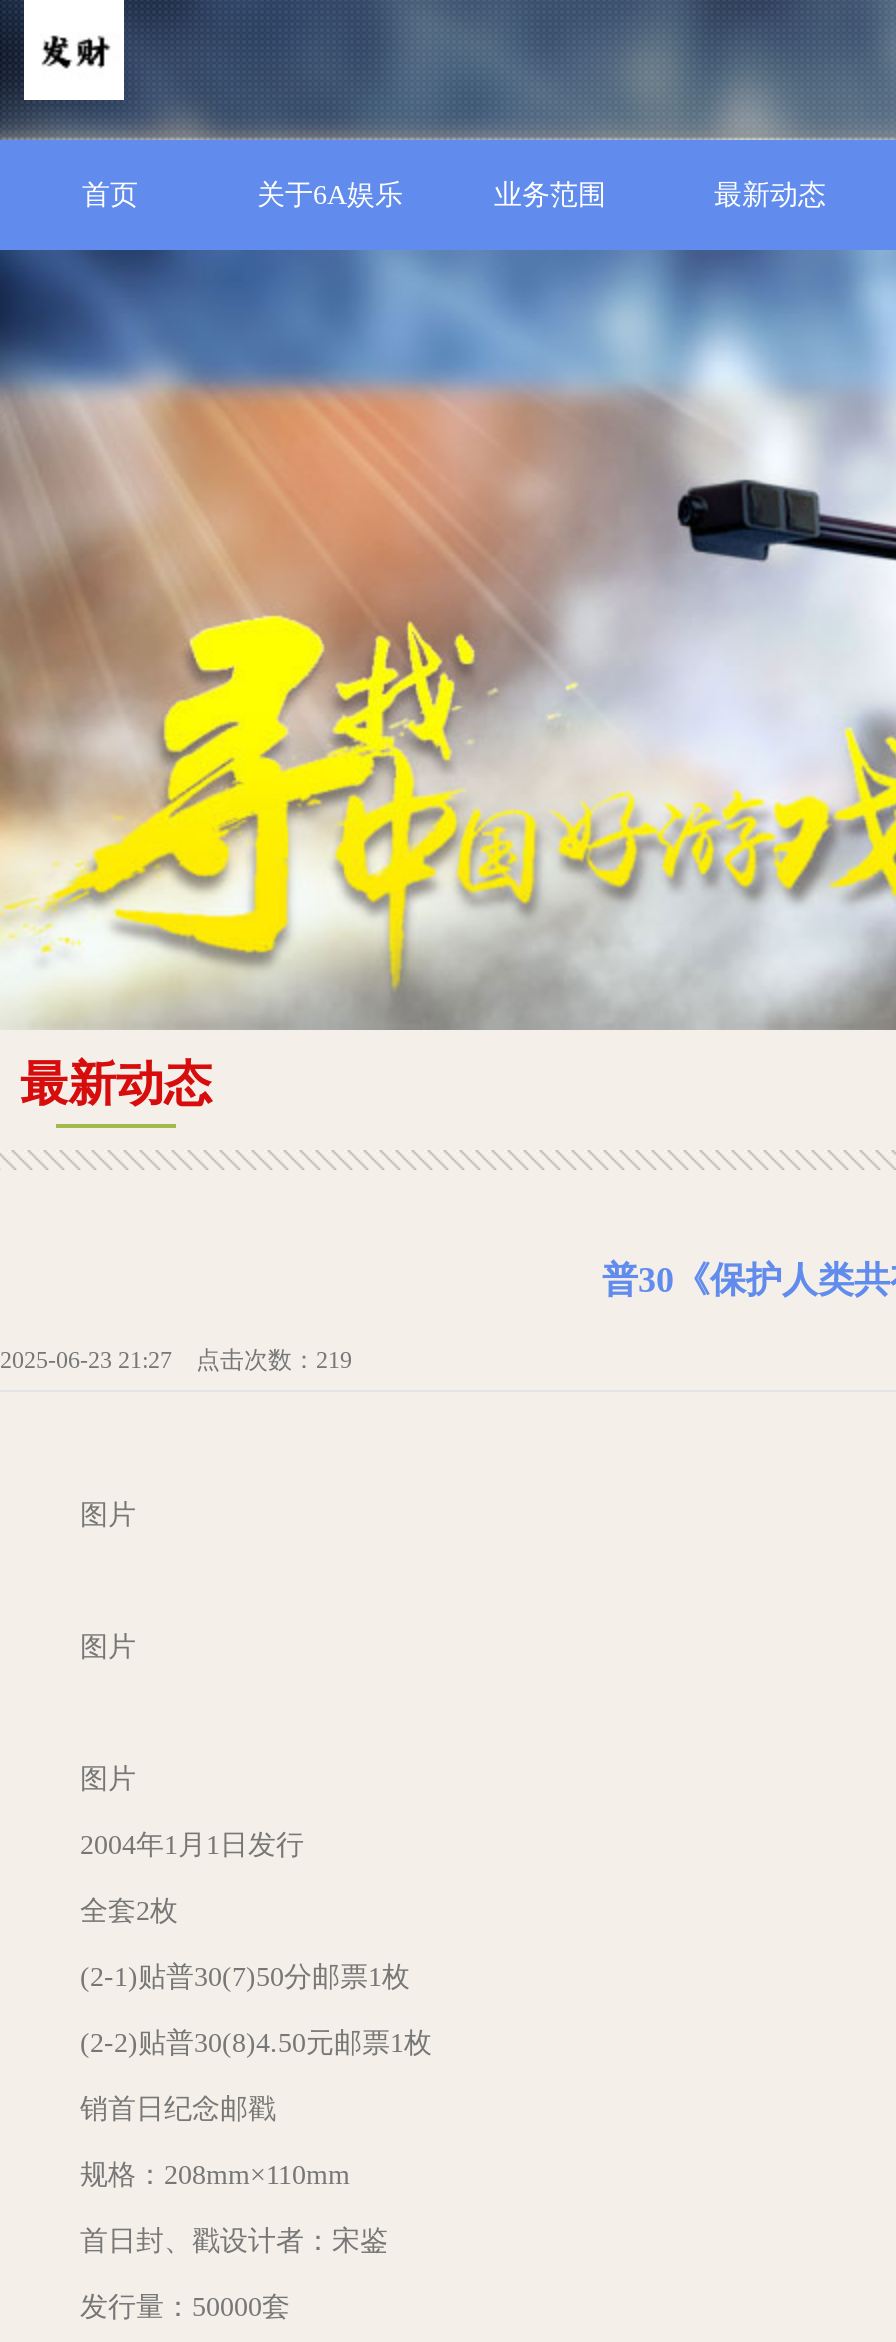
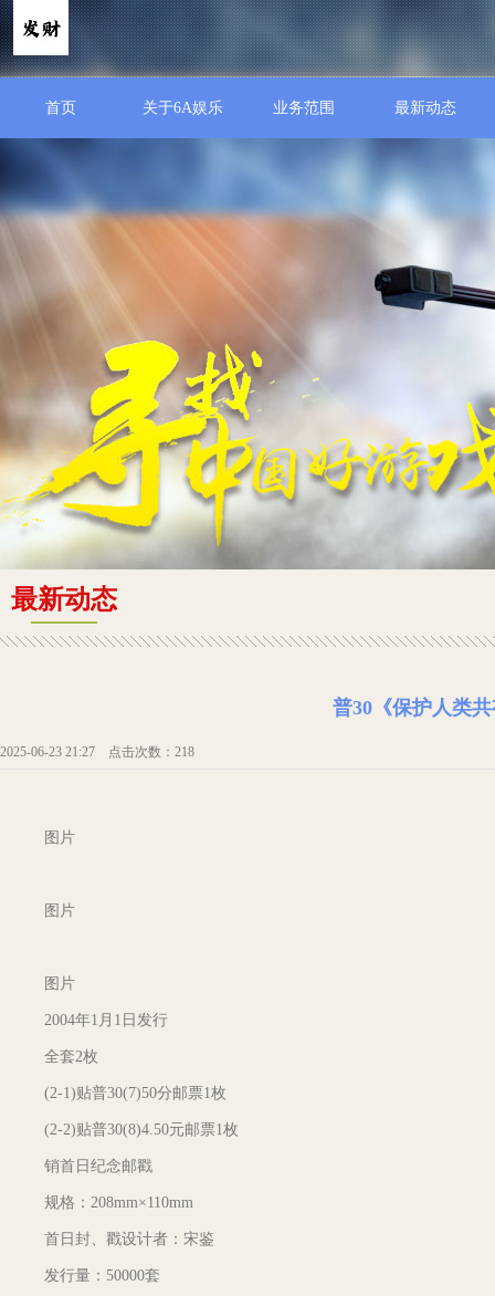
[0,1346,352,1374] 2025-06-23 21:27 点击次数：219 -> [0,744,194,760] 2025-06-23 21:27 点击次数：218

